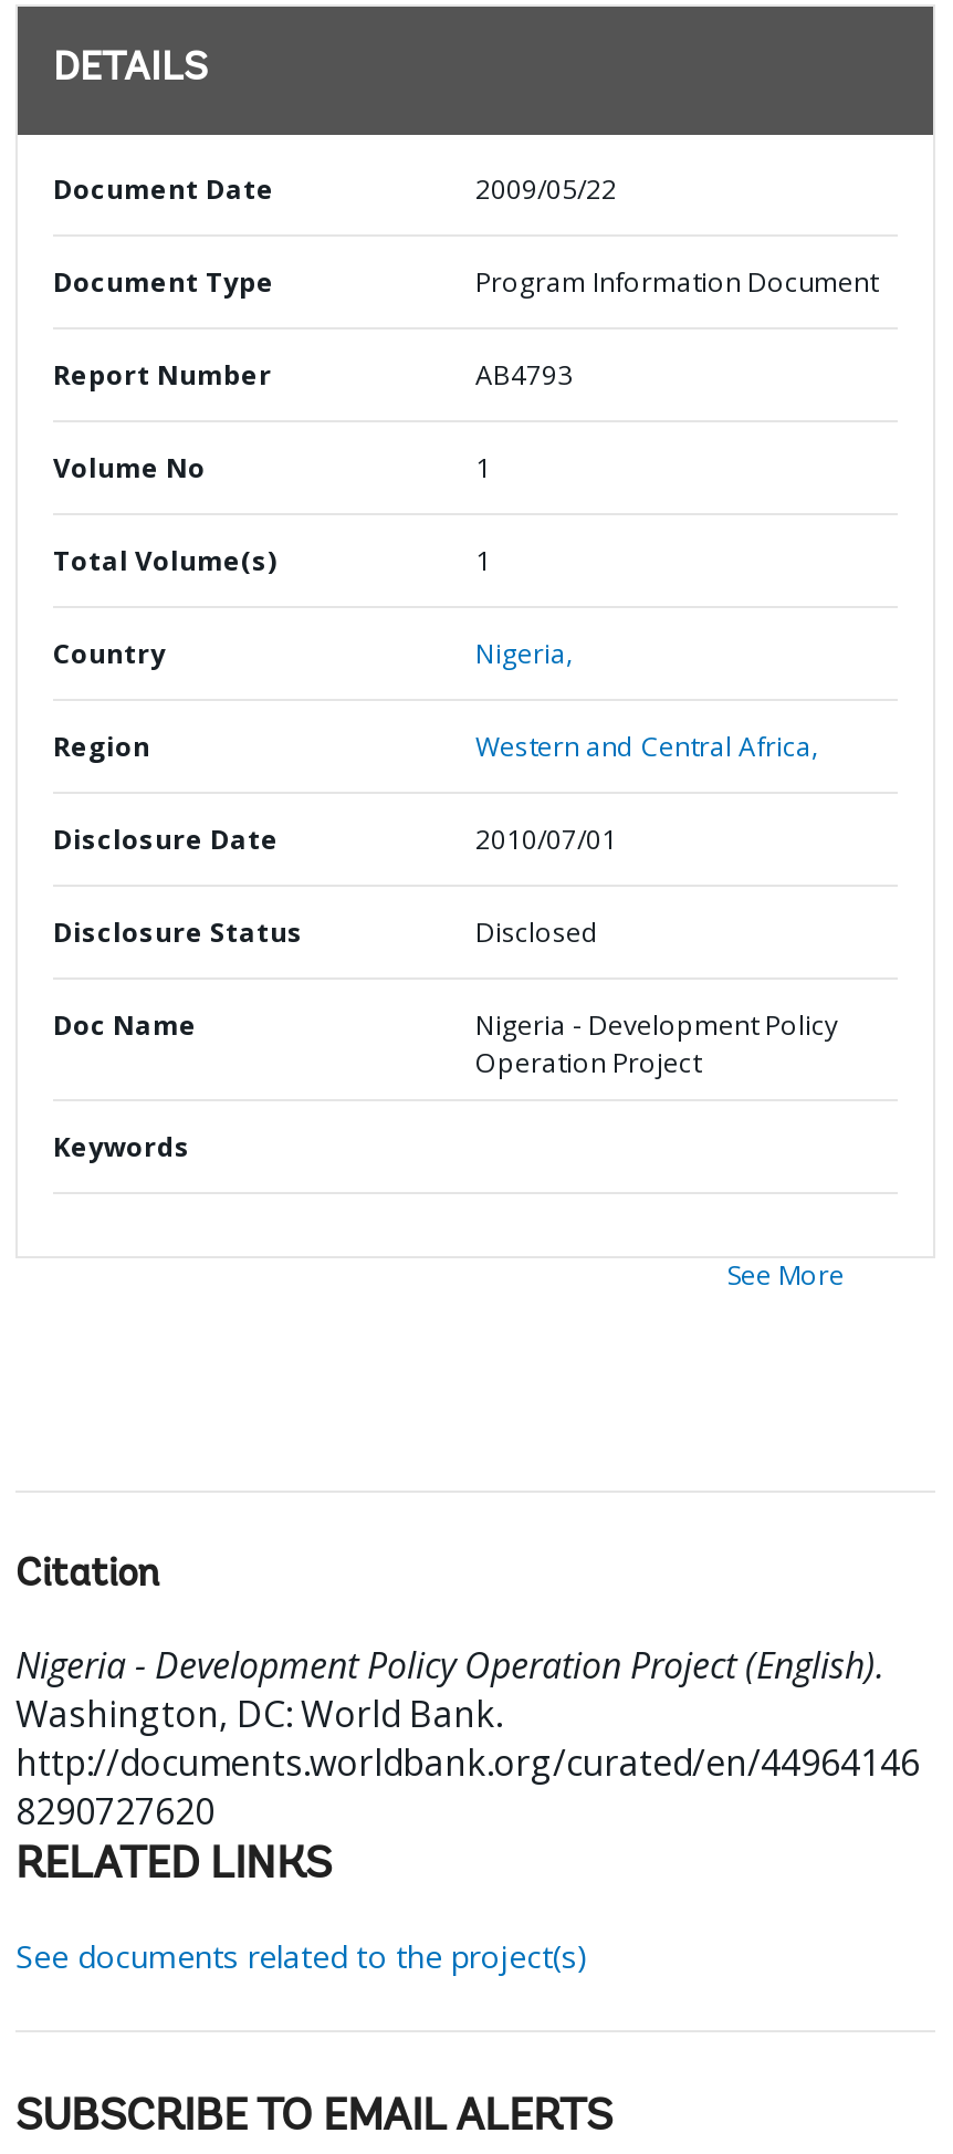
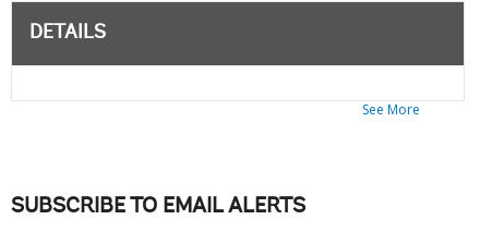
[53,170,878,1165] Document Date | 2009/05/22 | Document Type | Program Information Document | Report Number | AB4793 | Volume No | 1 | Total Volume(s) | 1 | Country | Nigeria, | Region | Western and Central Africa, | Disclosure Date | 2010/07/01 | Disclosure Status | Disclosed | Doc Name | Nigeria - Development Policy | Operation Project | Keywords -> none
[15,1557,920,1977] Citation | Nigeria - Development Policy Operation Project (English). | Washington, DC: World Bank. | http://documents.worldbank.org/curated/en/44964146 | 8290727620 | RELATED LINKS | See documents related to the project(s) -> none

